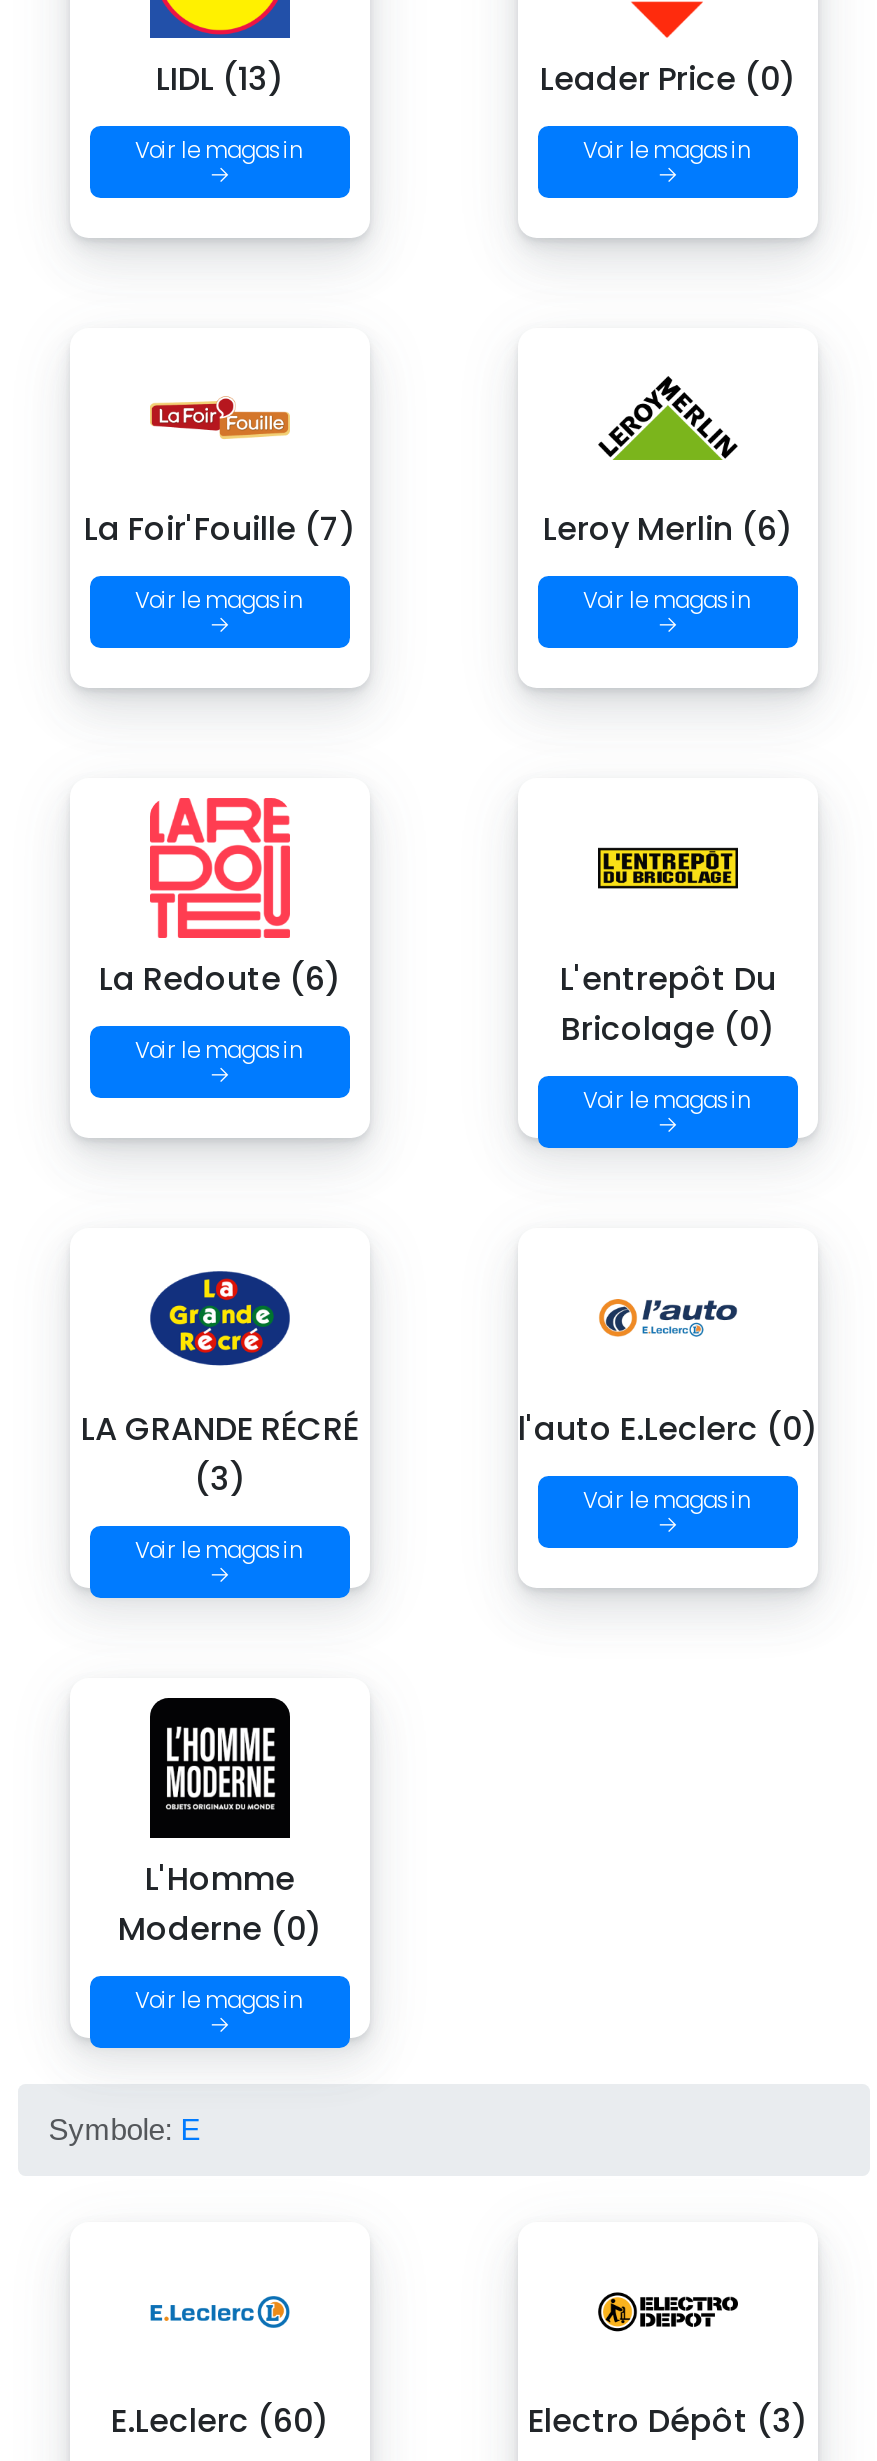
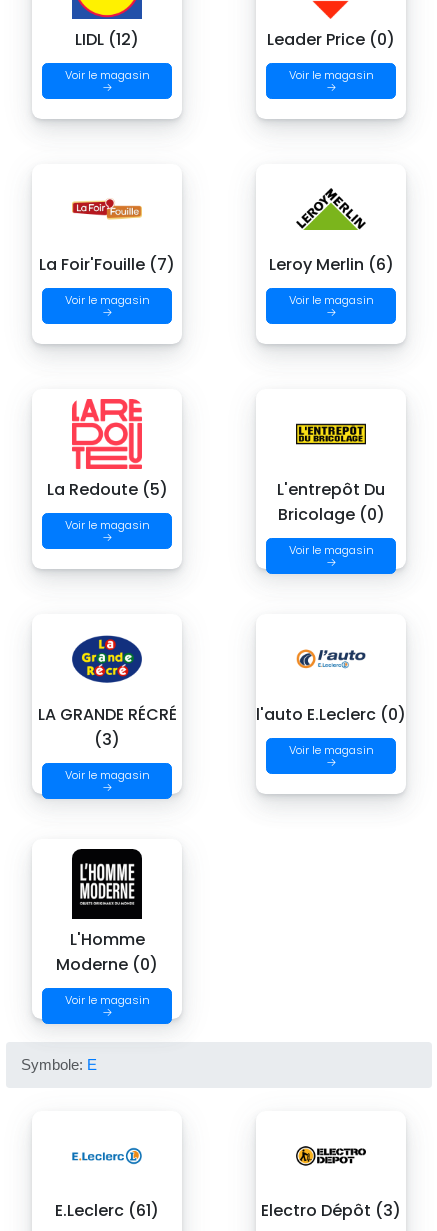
[156,55,284,101] LIDL (13) -> [75,27,139,50] LIDL (12)
[99,955,341,1001] La Redoute (6) -> [46,477,167,500] La Redoute (5)
[111,2398,329,2444] E.Leclerc (60) -> [55,1199,159,1222] E.Leclerc (61)

